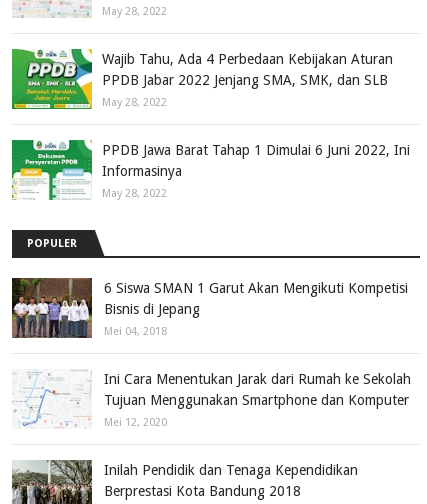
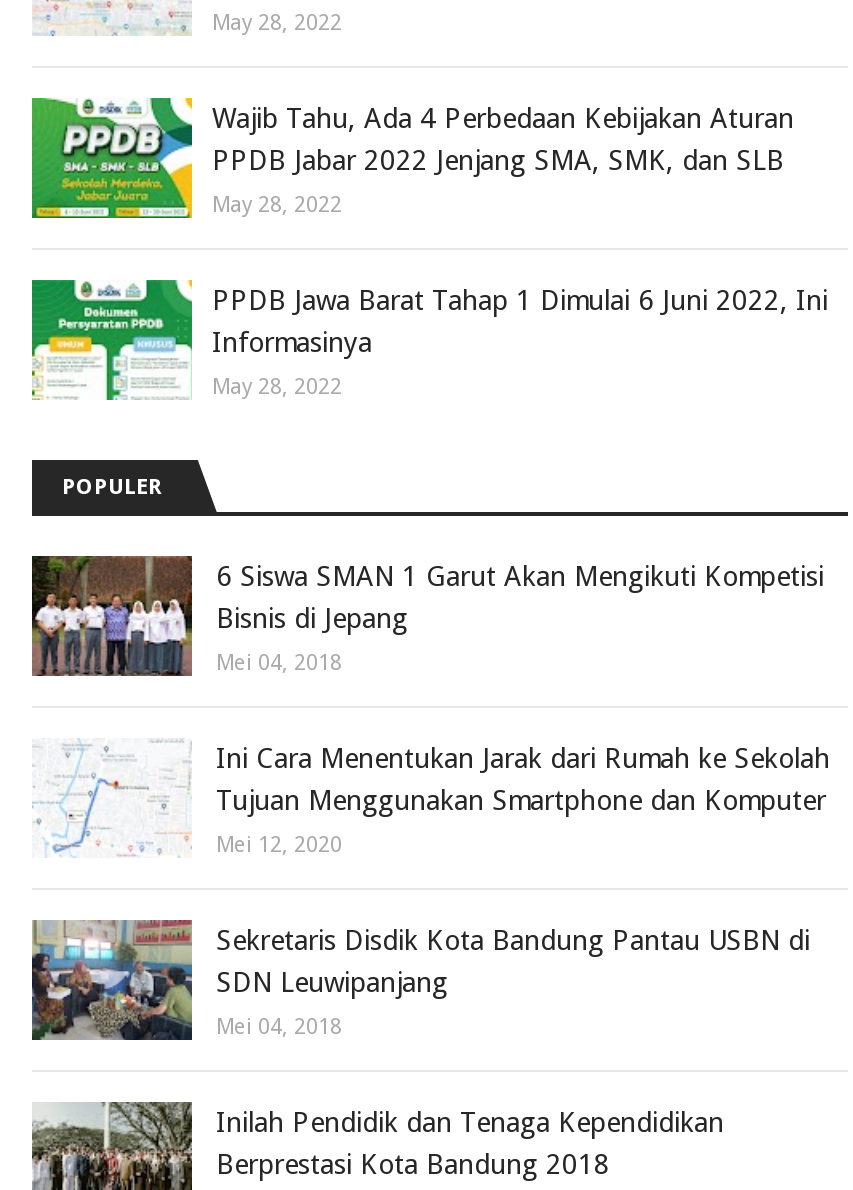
none -> [30,920,810,1042] [image] | Sekretaris Disdik Kota Bandung Pantau USBN di | SDN Leuwipanjang | Mei 04, 2018

